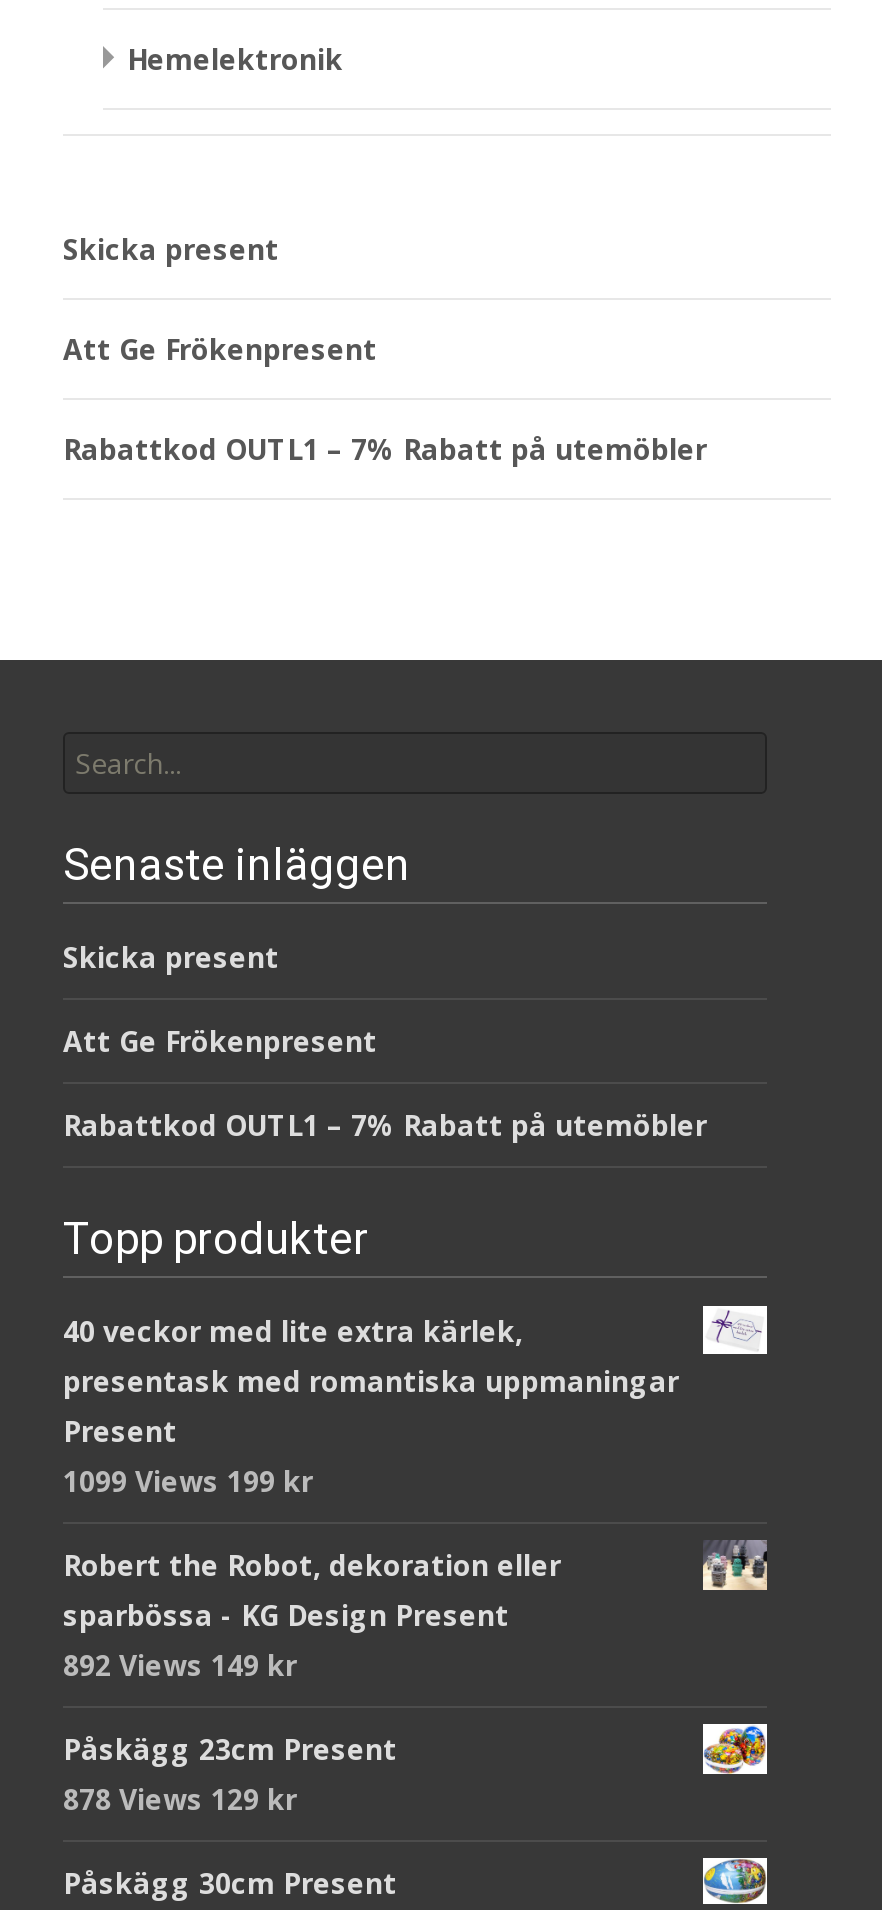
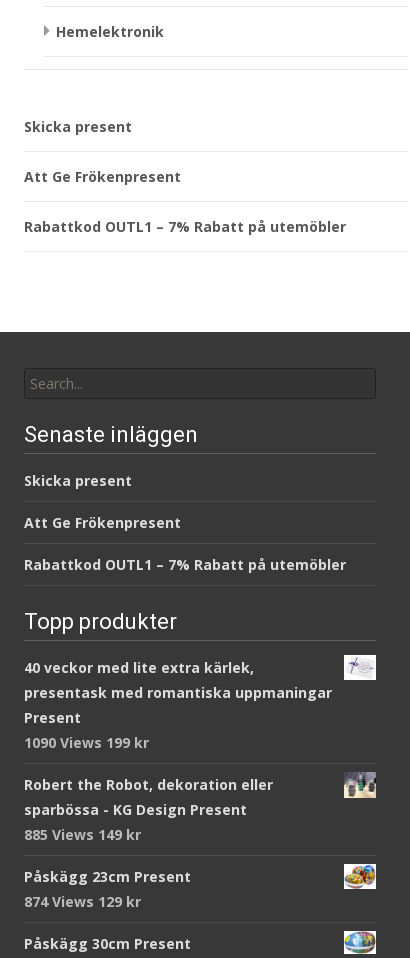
[63,1462,313,1500] 1099 Views 199 kr -> [24,733,149,752] 1090 Views 199 kr
[63,1646,297,1684] 892 Views 149 kr -> [24,825,141,844] 885 Views 149 kr
[63,1780,297,1818] 878 Views 129 kr -> [24,892,141,911] 874 Views 129 kr

